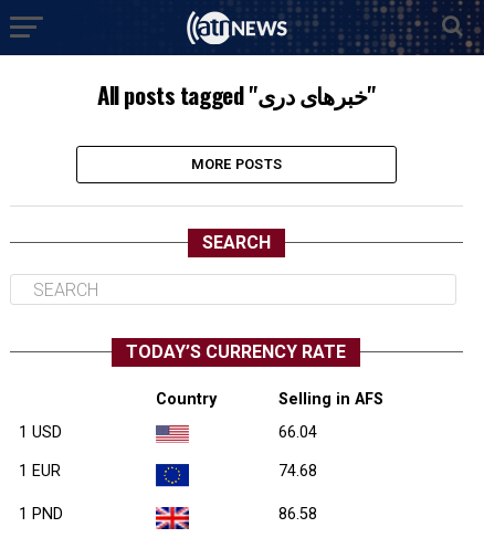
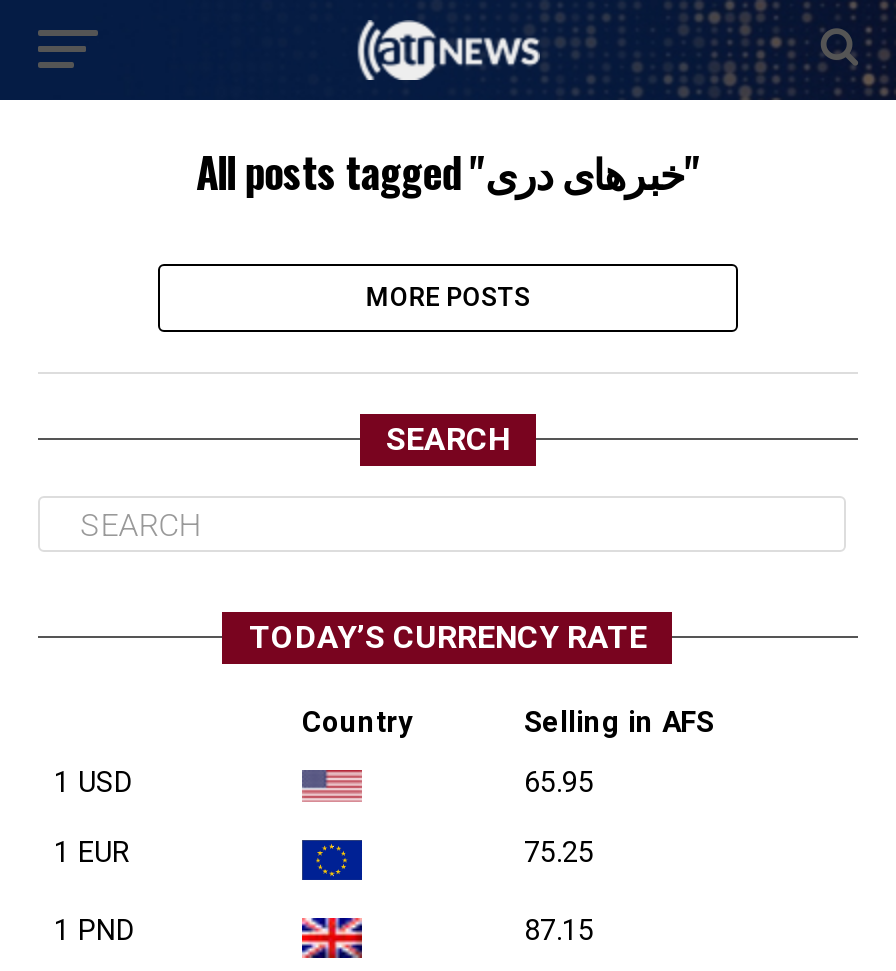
[278,423,317,442] 66.04 -> [524,766,594,800] 65.95
[278,462,317,481] 74.68 -> [524,836,594,870] 75.25
[278,505,317,524] 86.58 -> [524,914,594,948] 87.15

